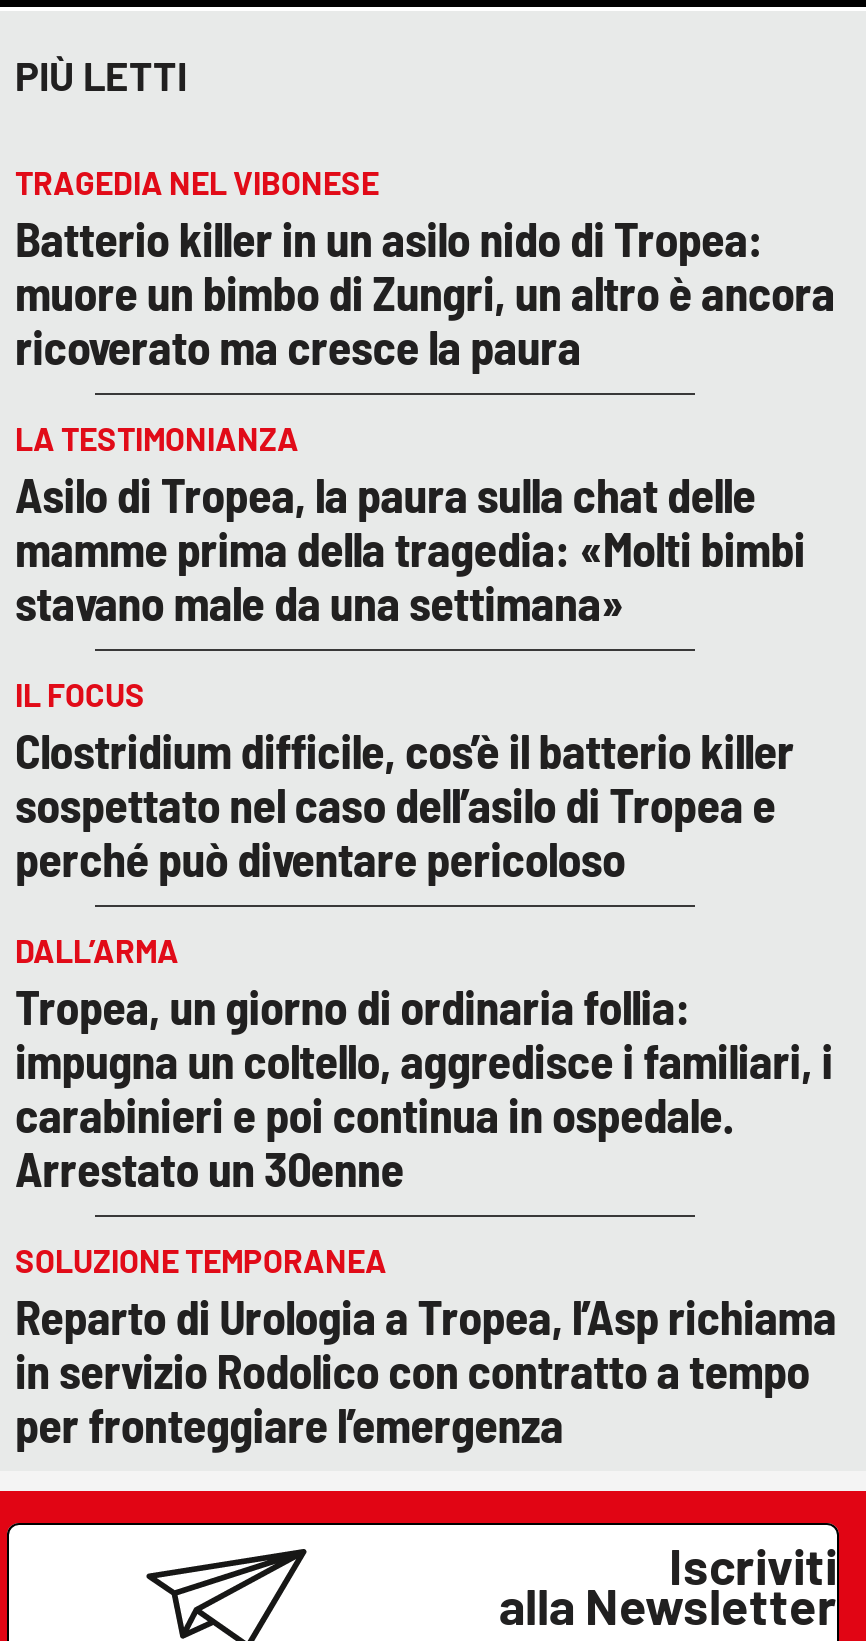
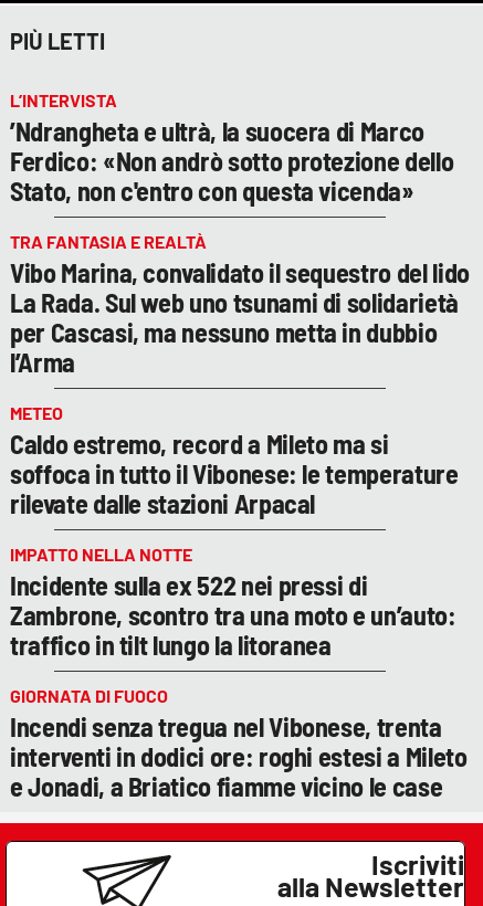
[15,164,835,376] TRAGEDIA NEL VIBONESE | Batterio killer in un asilo nido di Tropea: | muore un bimbo di Zungri, un altro è ancora | ricoverato ma cresce la paura -> [10,90,453,207] L’INTERVISTA | ’Ndrangheta e ultrà, la suocera di Marco | Ferdico: «Non andrò sotto protezione dello | Stato, non c'entro con questa vicenda»
[15,420,805,632] LA TESTIMONIANZA | Asilo di Tropea, la paura sulla chat delle | mamme prima della tragedia: «Molti bimbi | stavano male da una settimana» -> [10,231,470,378] TRA FANTASIA E REALTÀ | Vibo Marina, convalidato il sequestro del lido | La Rada. Sul web uno tsunami di solidarietà | per Cascasi, ma nessuno metta in dubbio | l’Arma
[15,676,794,888] IL FOCUS | Clostridium difficile, cos’è il batterio killer | sospettato nel caso dell’asilo di Tropea e | perché può diventare pericoloso -> [10,403,458,520] METEO | Caldo estremo, record a Mileto ma si | soffoca in tutto il Vibonese: le temperature | rilevate dalle stazioni Arpacal
[15,932,833,1198] DALL’ARMA | Tropea, un giorno di ordinaria follia: | impugna un coltello, aggredisce i familiari, i | carabinieri e poi continua in ospedale. | Arrestato un 30enne -> [10,544,456,661] IMPATTO NELLA NOTTE | Incidente sulla ex 522 nei pressi di | Zambrone, scontro tra una moto e un’auto: | traffico in tilt lungo la litoranea
[15,1242,836,1454] SOLUZIONE TEMPORANEA | Reparto di Urologia a Tropea, l’Asp richiama | in servizio Rodolico con contratto a tempo | per fronteggiare l’emergenza -> [10,685,467,803] GIORNATA DI FUOCO | Incendi senza tregua nel Vibonese, trenta | interventi in dodici ore: roghi estesi a Mileto | e Jonadi, a Briatico fiamme vicino le case

